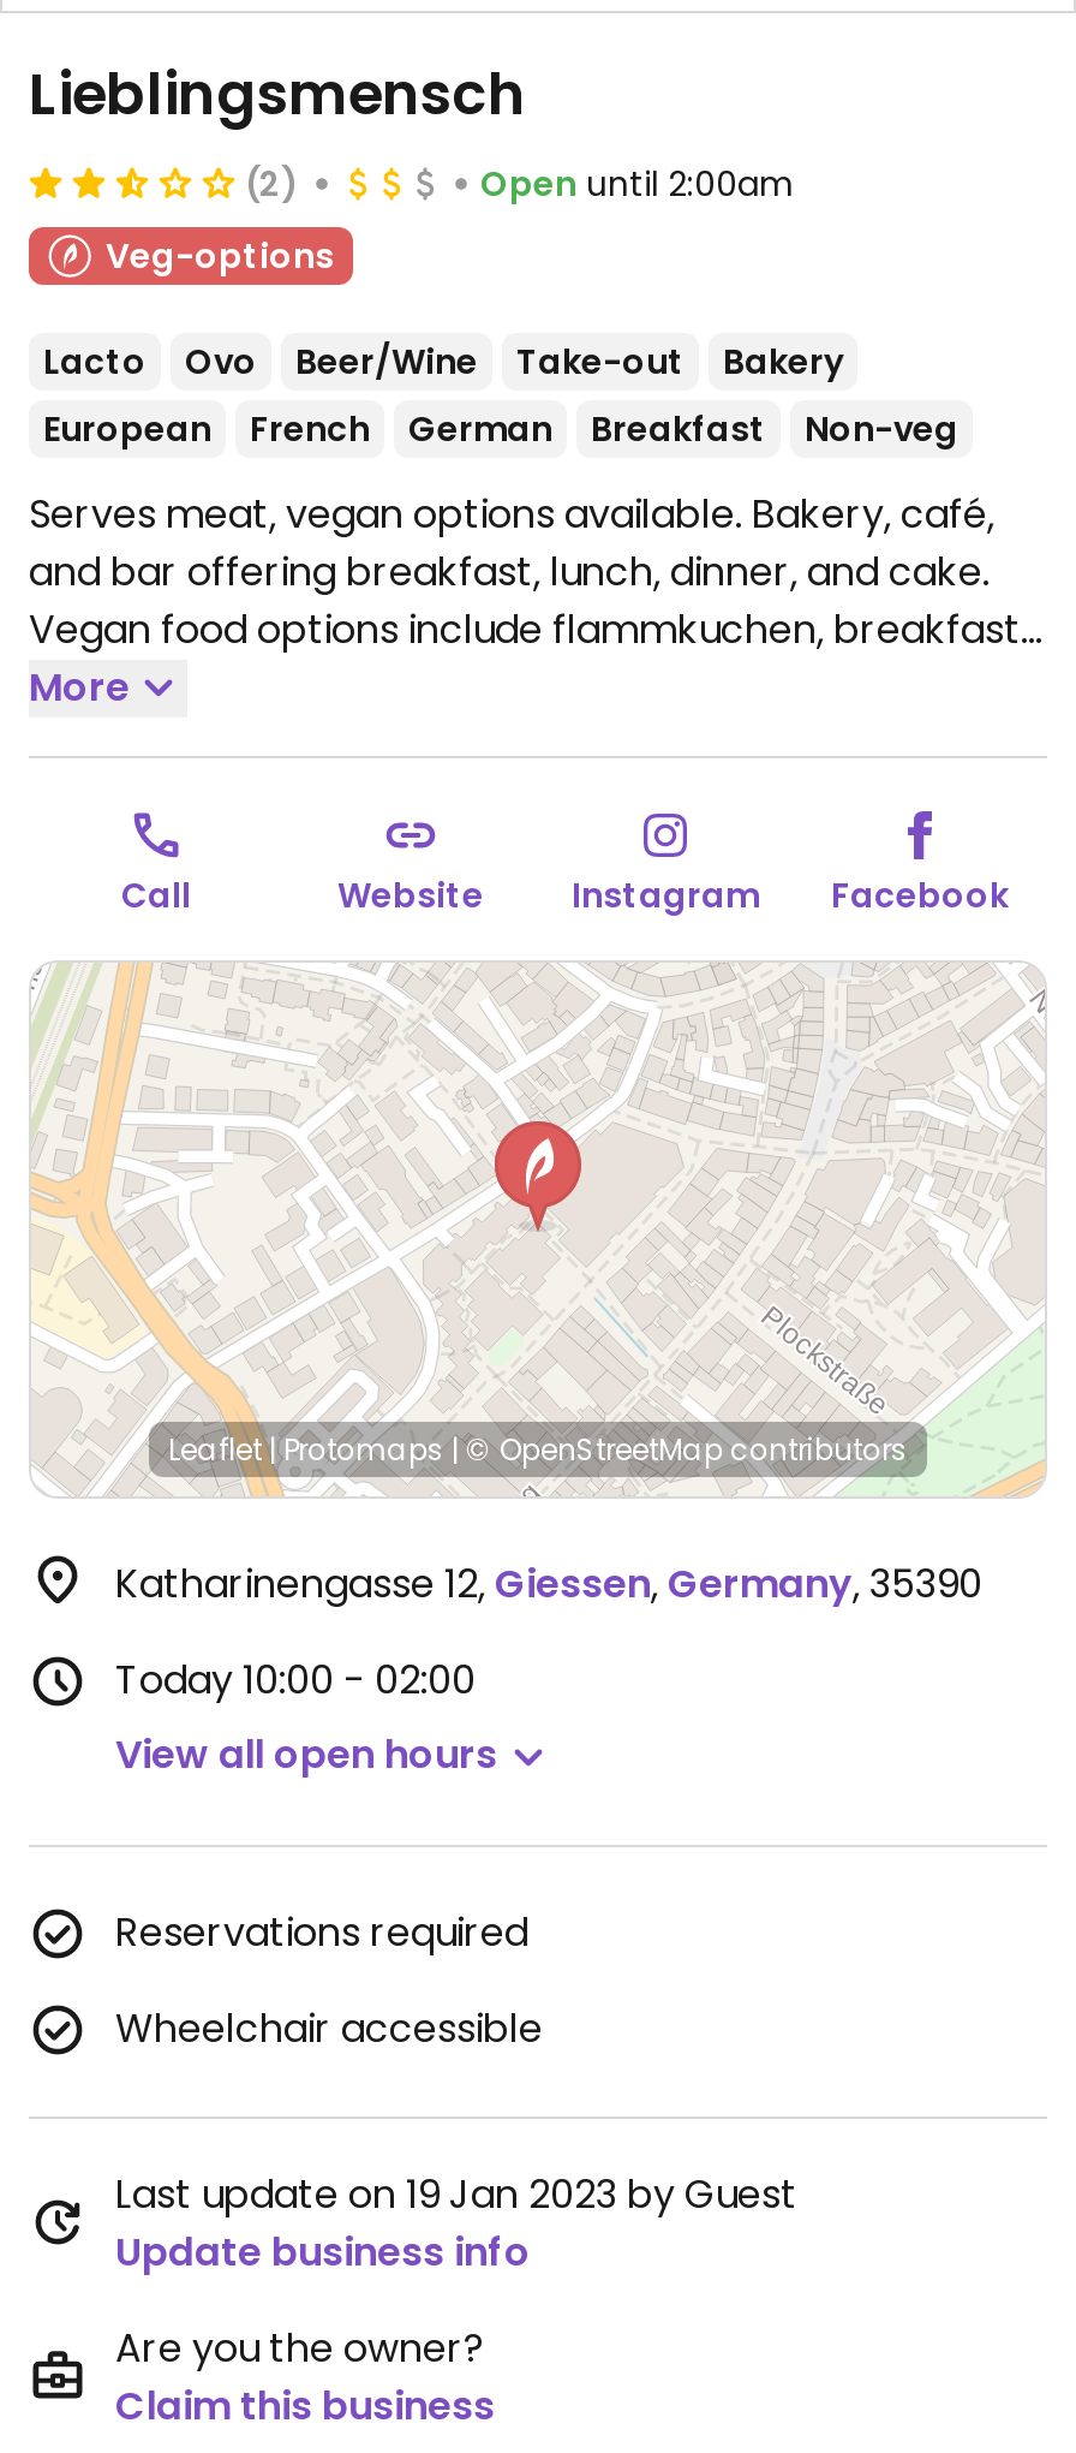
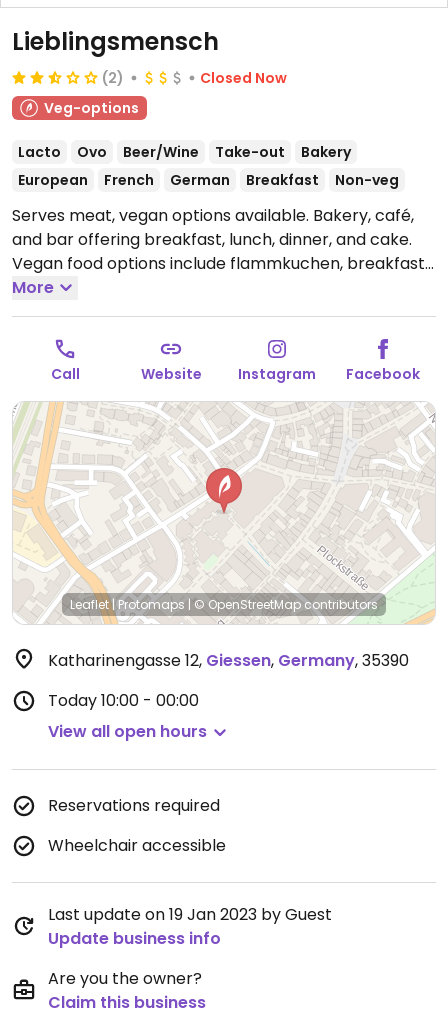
[480,159,795,207] Open until 2:00am -> [200,68,287,88] Closed Now
[115,1653,476,1708] Today 10:00 - 02:00 -> [48,689,199,712] Today 10:00 - 00:00

